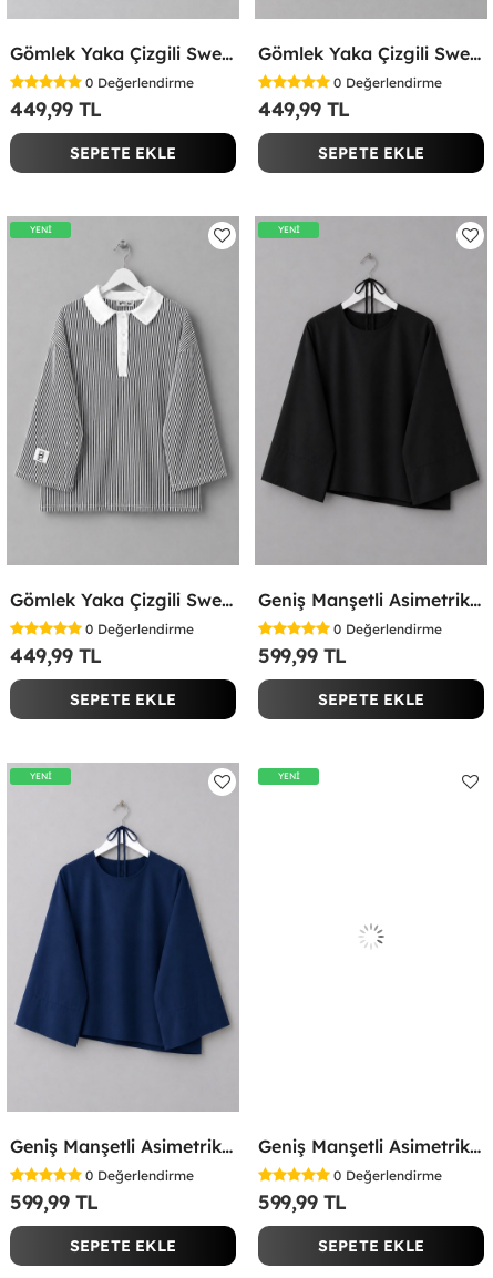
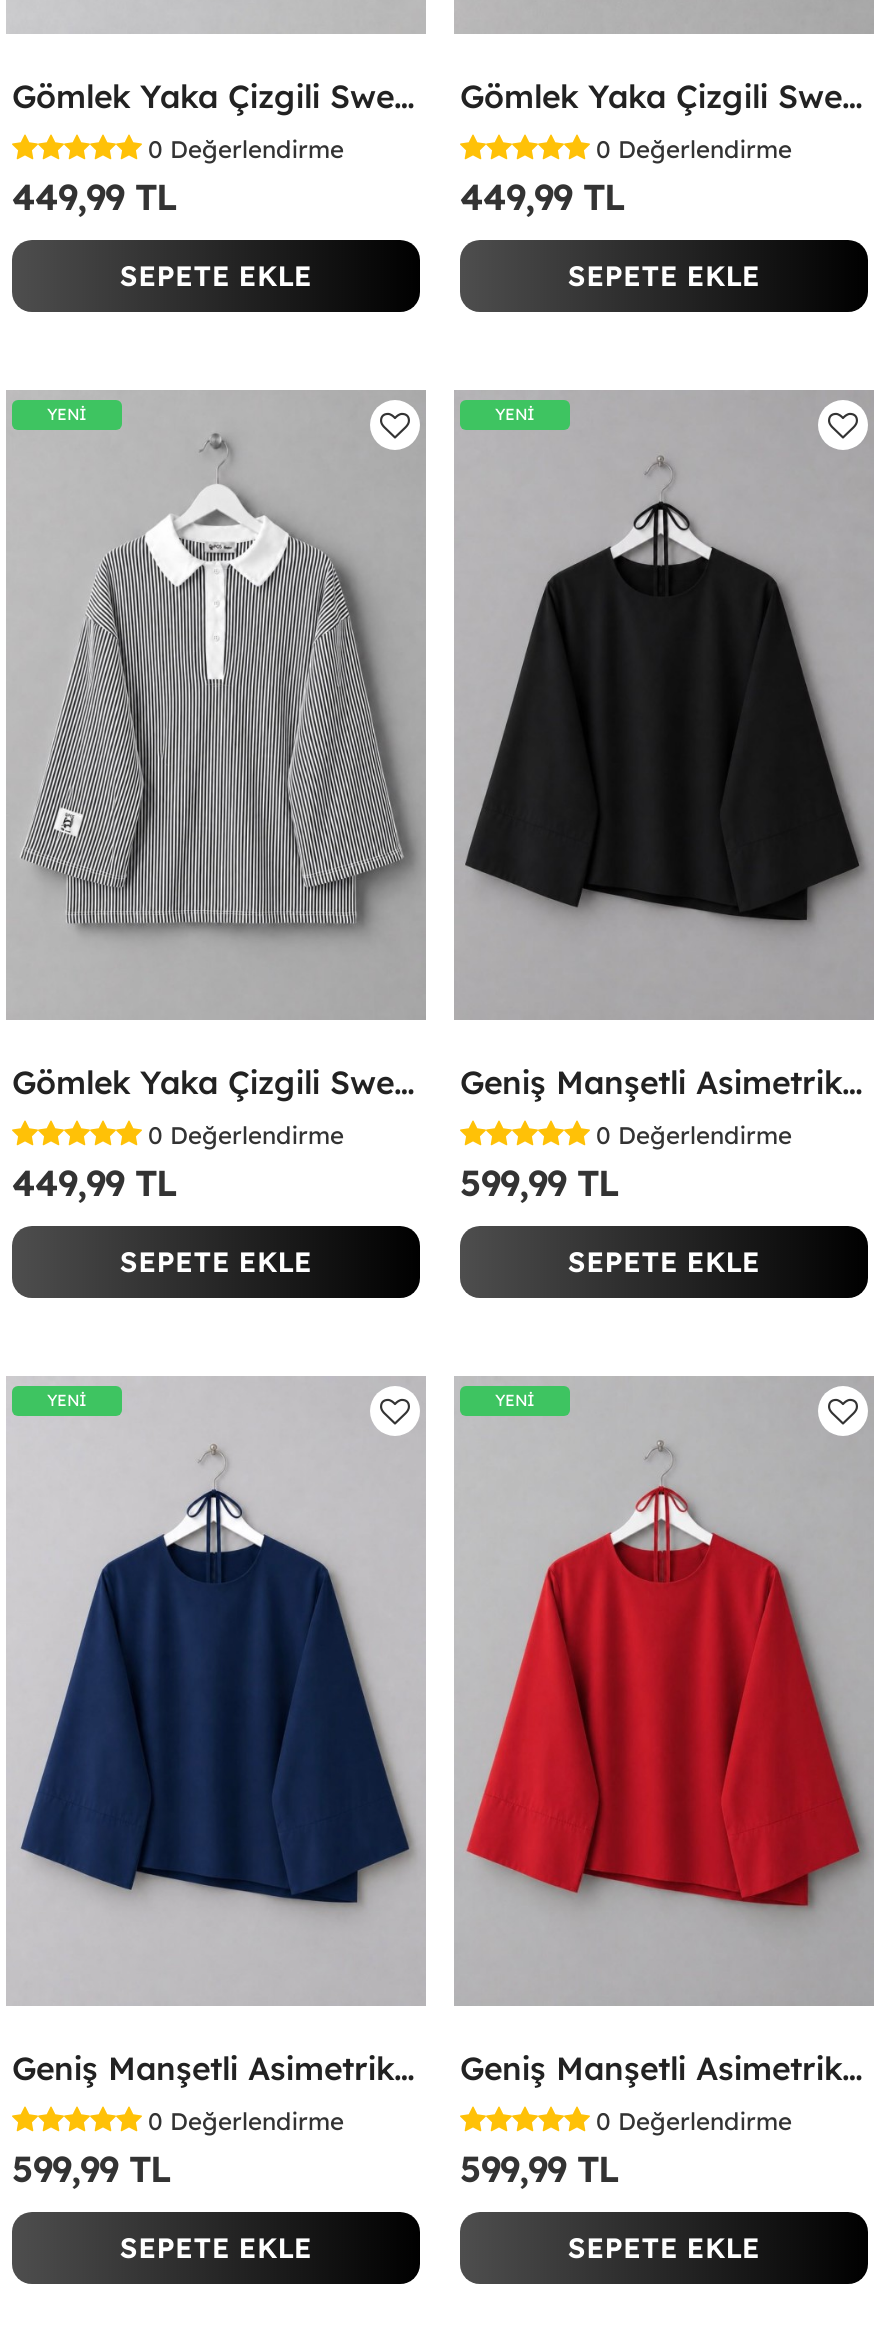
none -> [454,1376,876,2006] [image]

